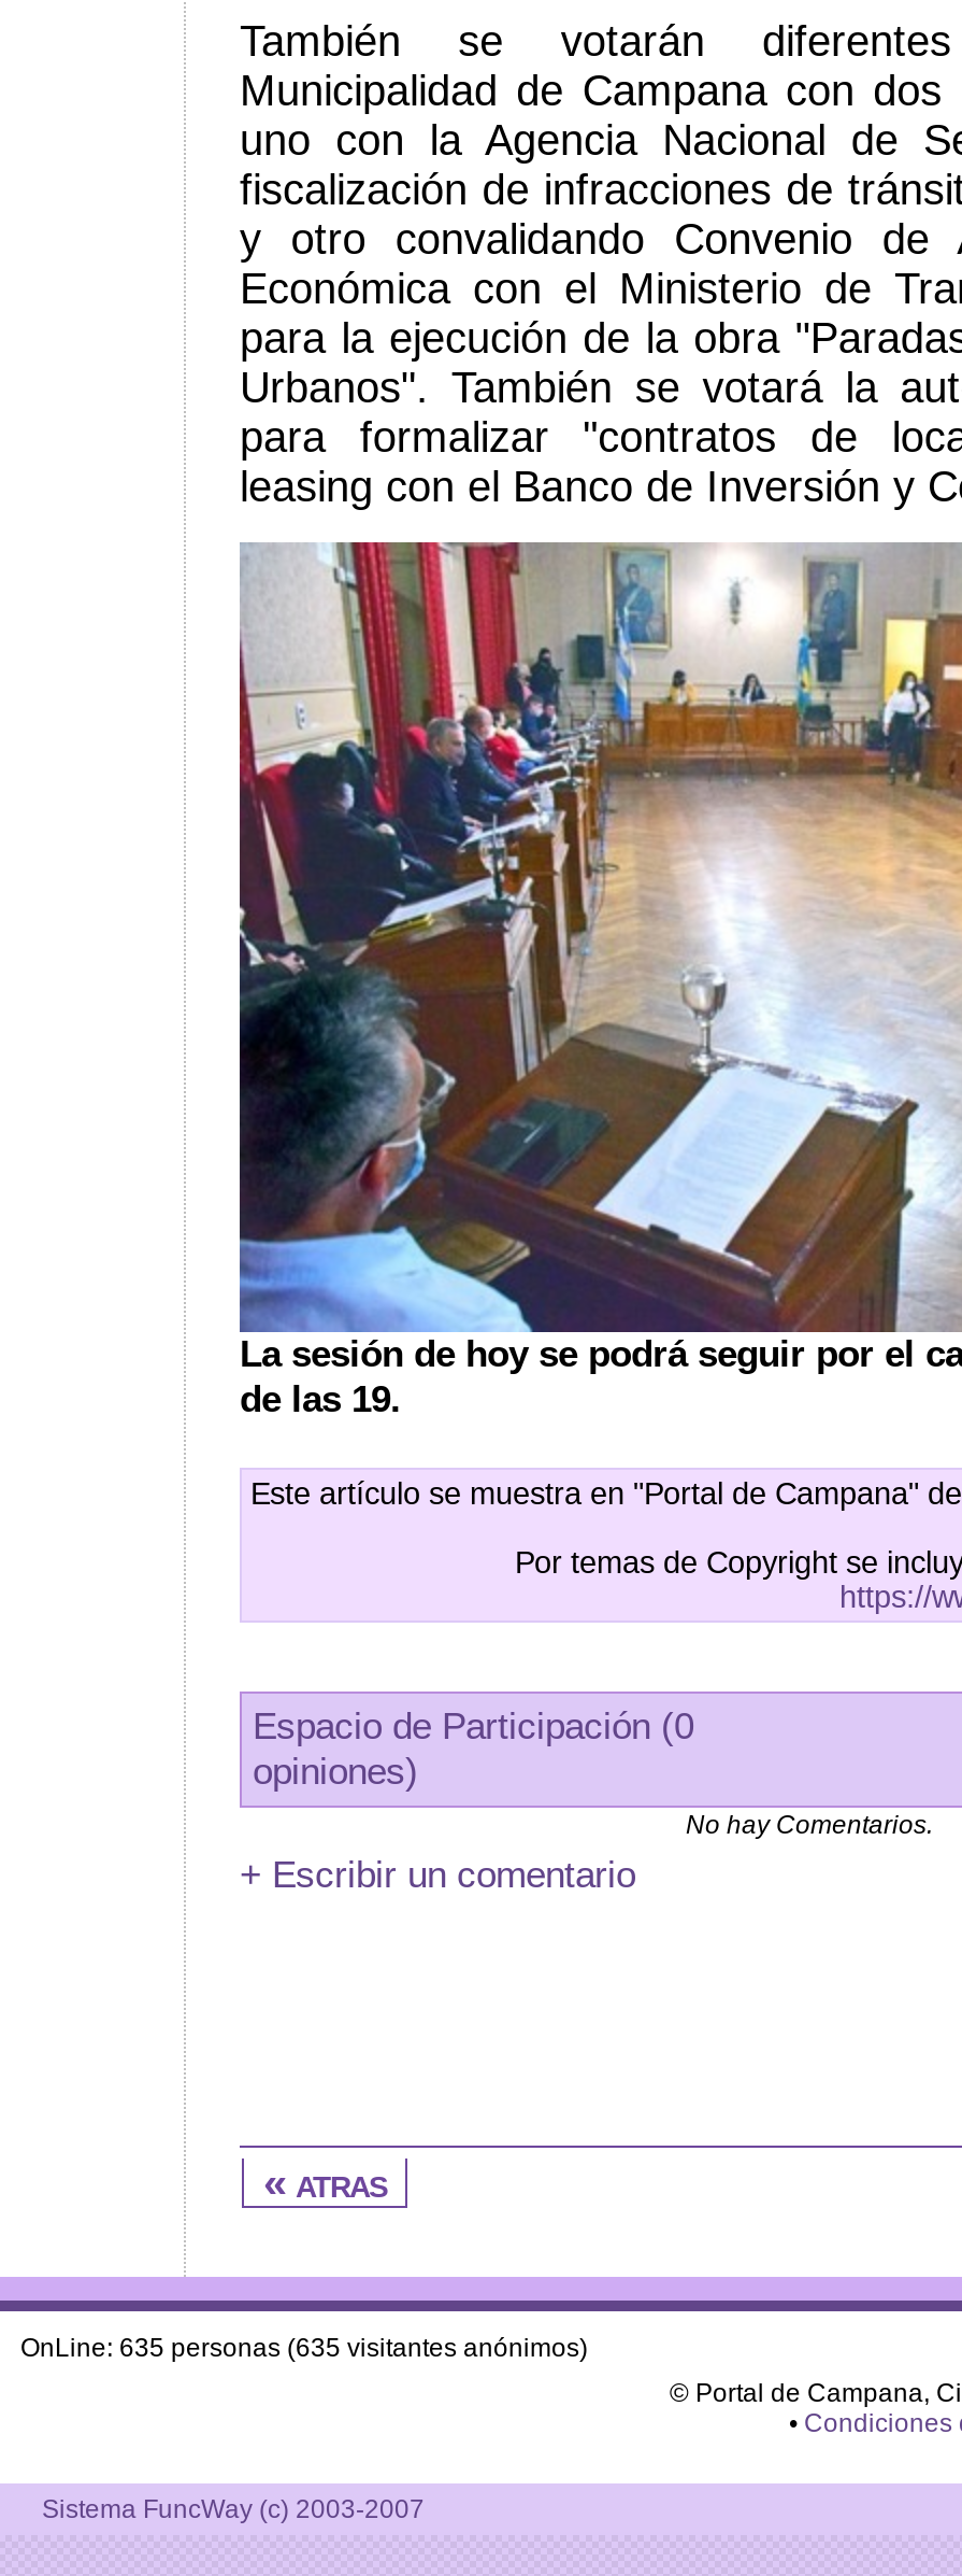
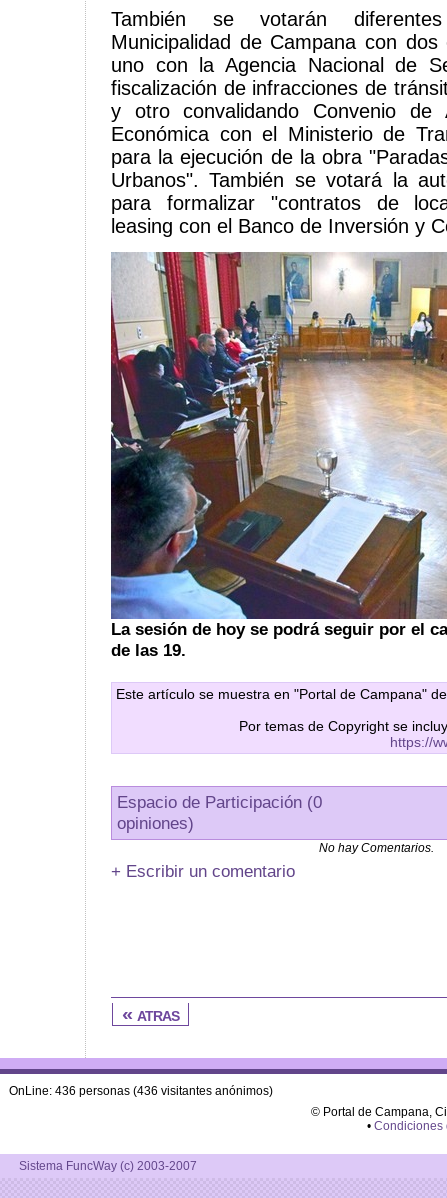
[20,2333,588,2363] OnLine: 635 personas (635 visitantes anónimos) -> [9,1084,273,1098] OnLine: 436 personas (436 visitantes anónimos)

